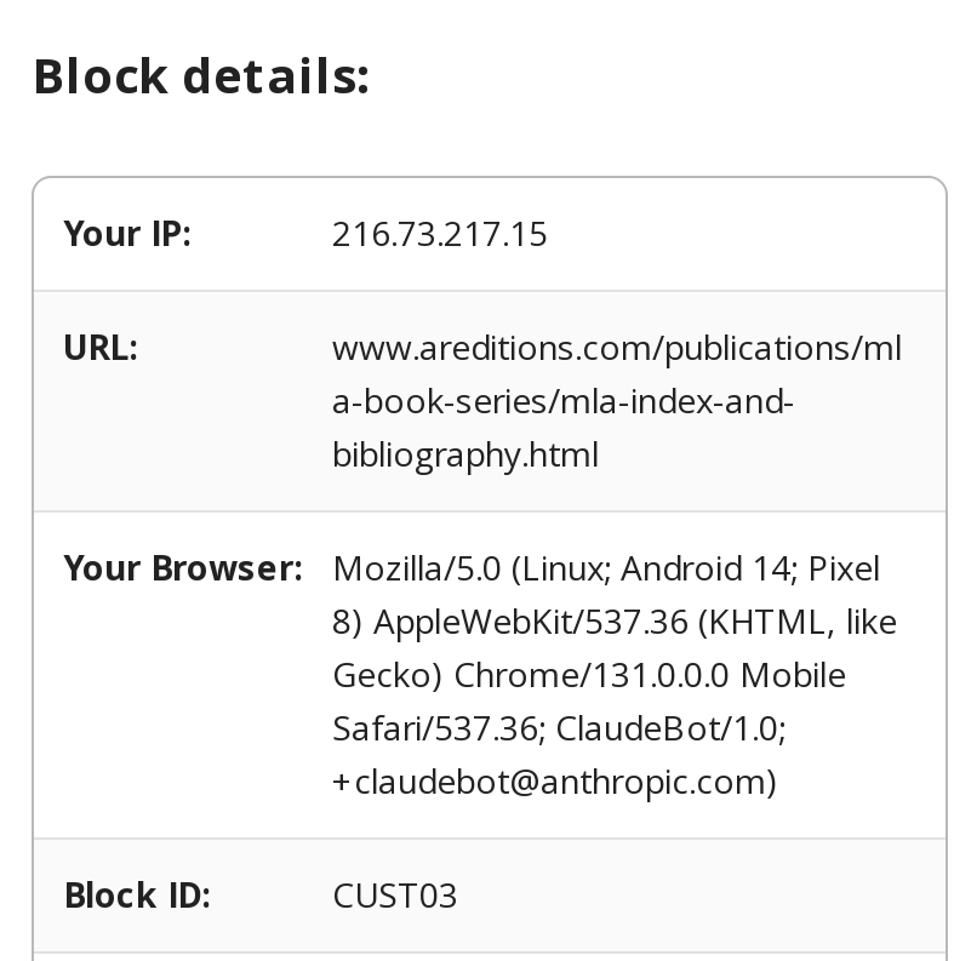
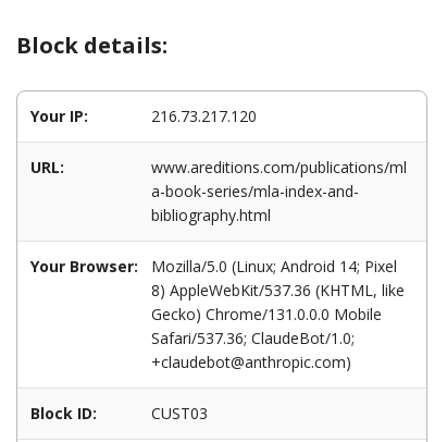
[332,210,548,256] 216.73.217.15 -> [151,106,257,126] 216.73.217.120

